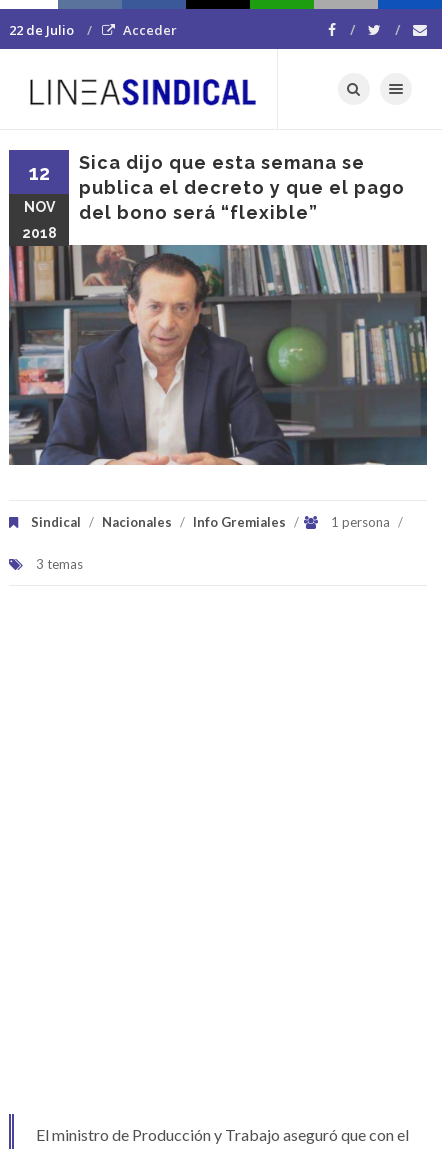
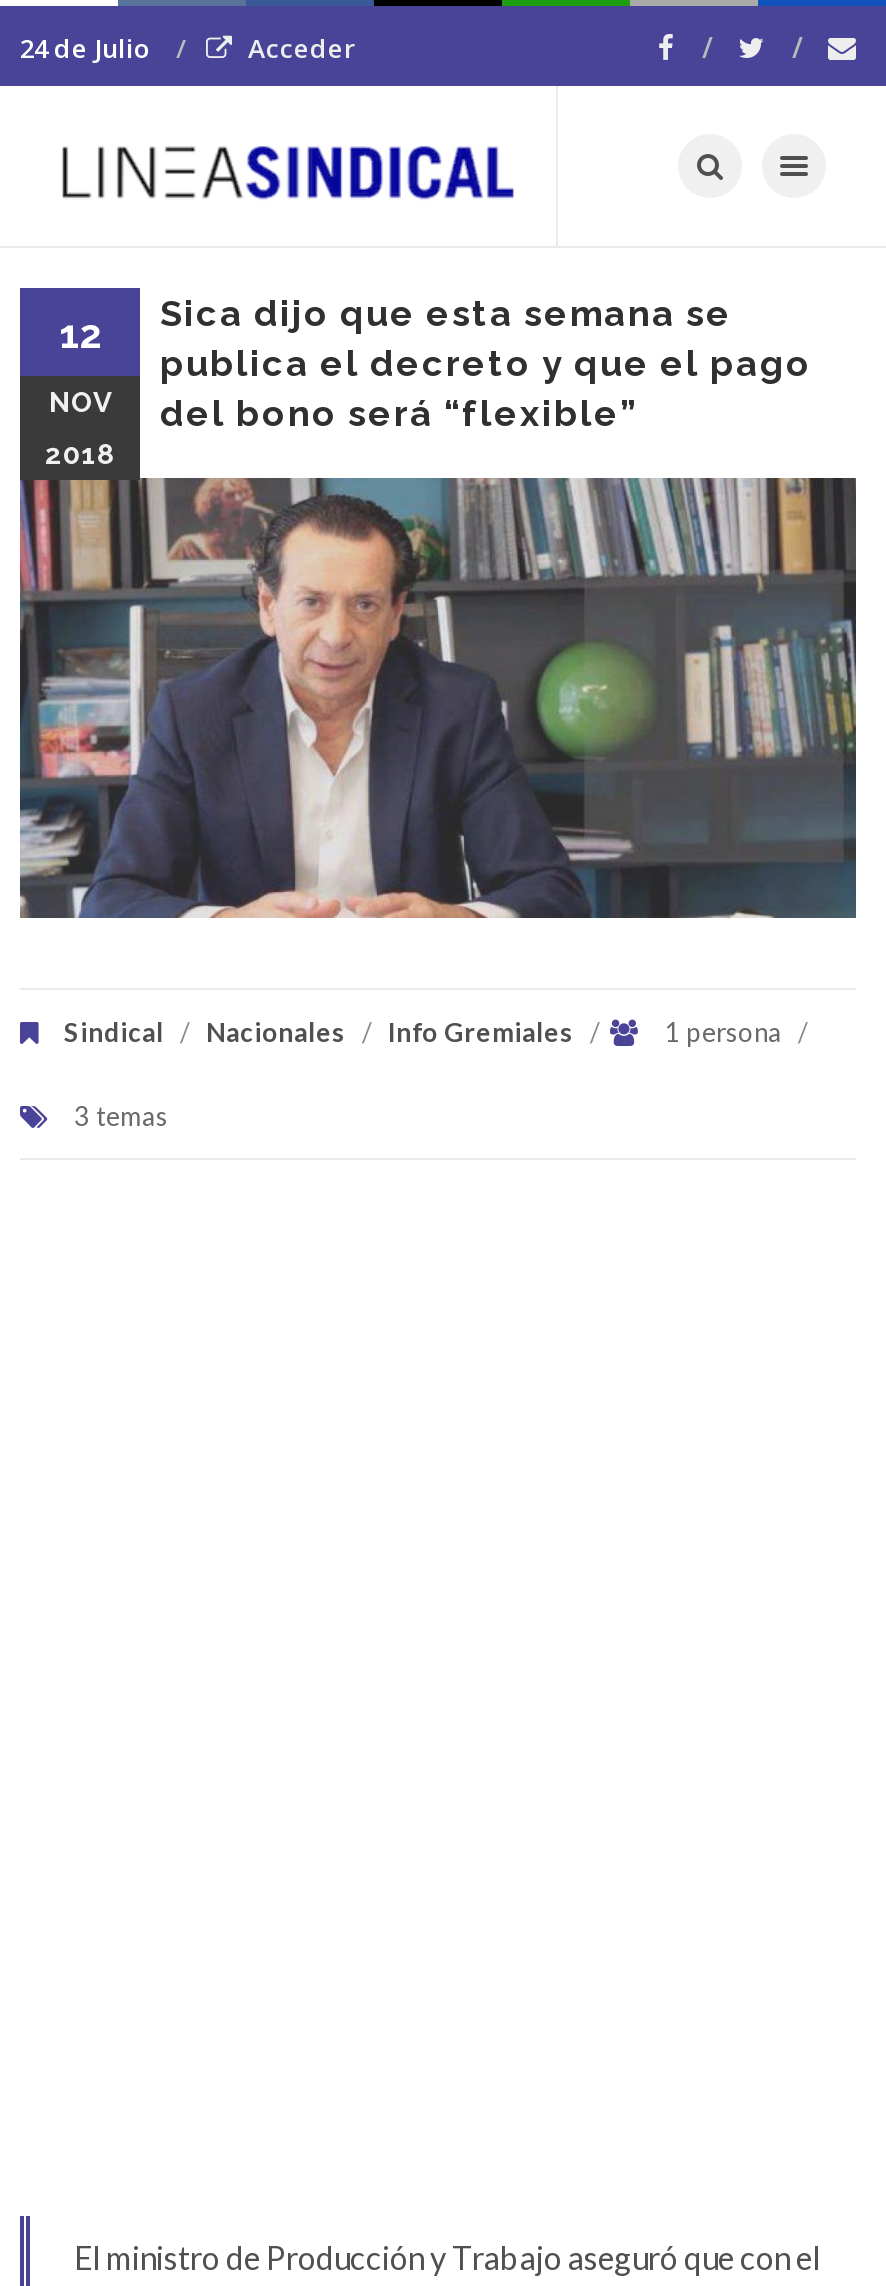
[9,21,77,39] 22 de Julio -> [20,30,156,66] 24 de Julio

